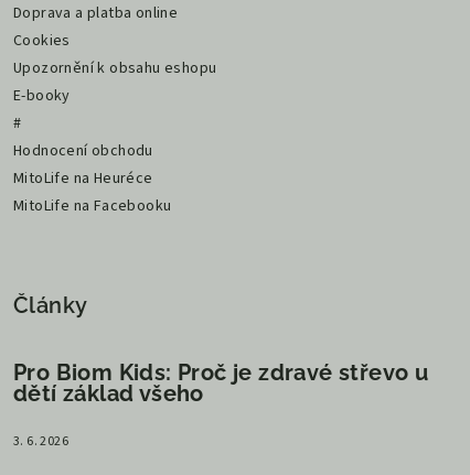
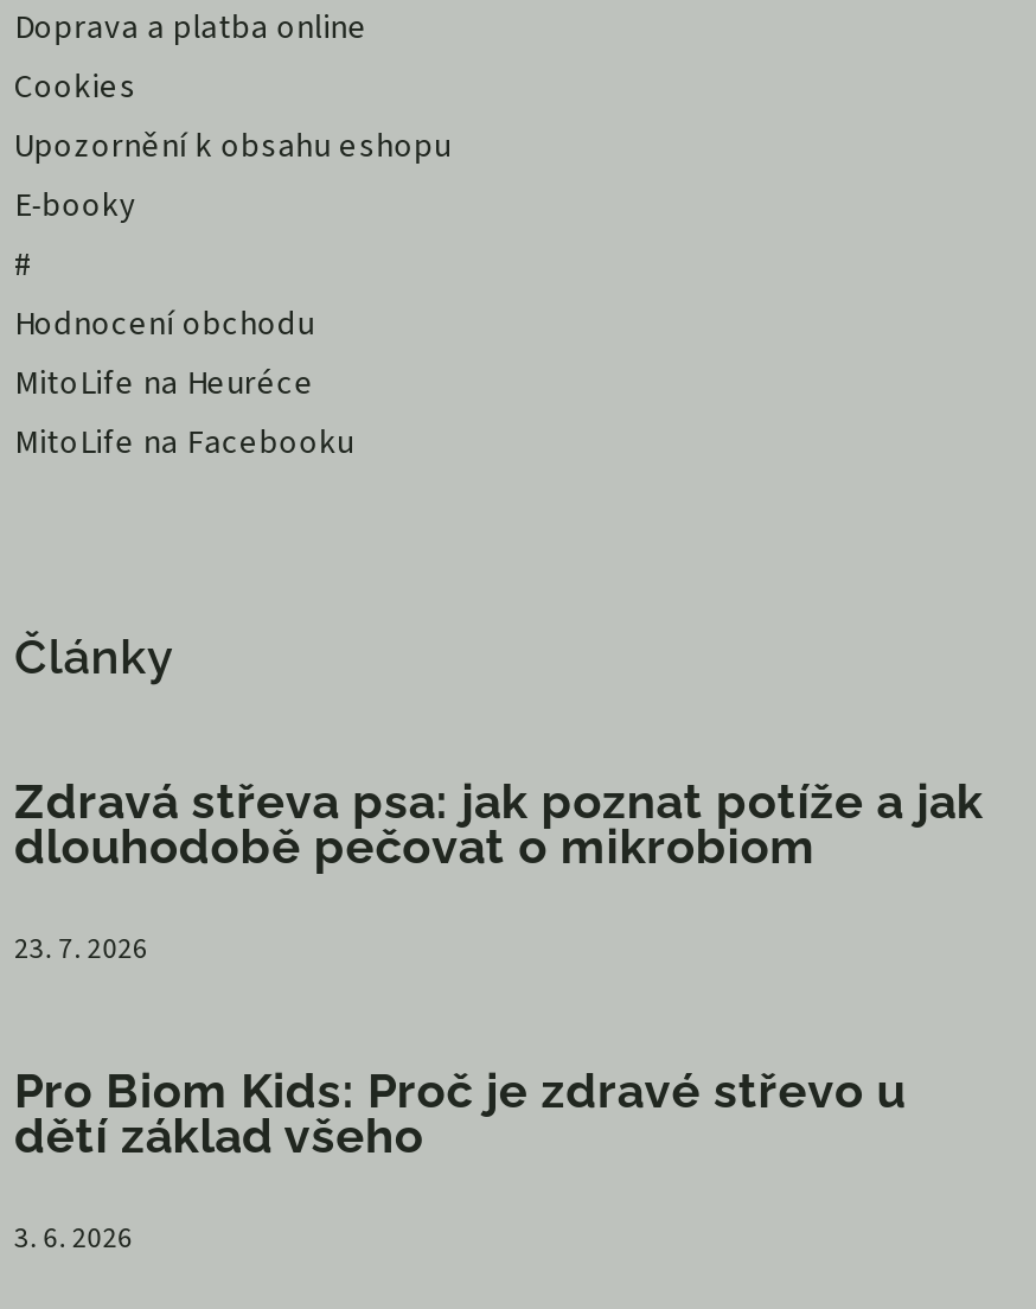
none -> [14,774,983,971] Zdravá střeva psa: jak poznat potíže a jak | dlouhodobě pečovat o mikrobiom | 23. 7. 2026

